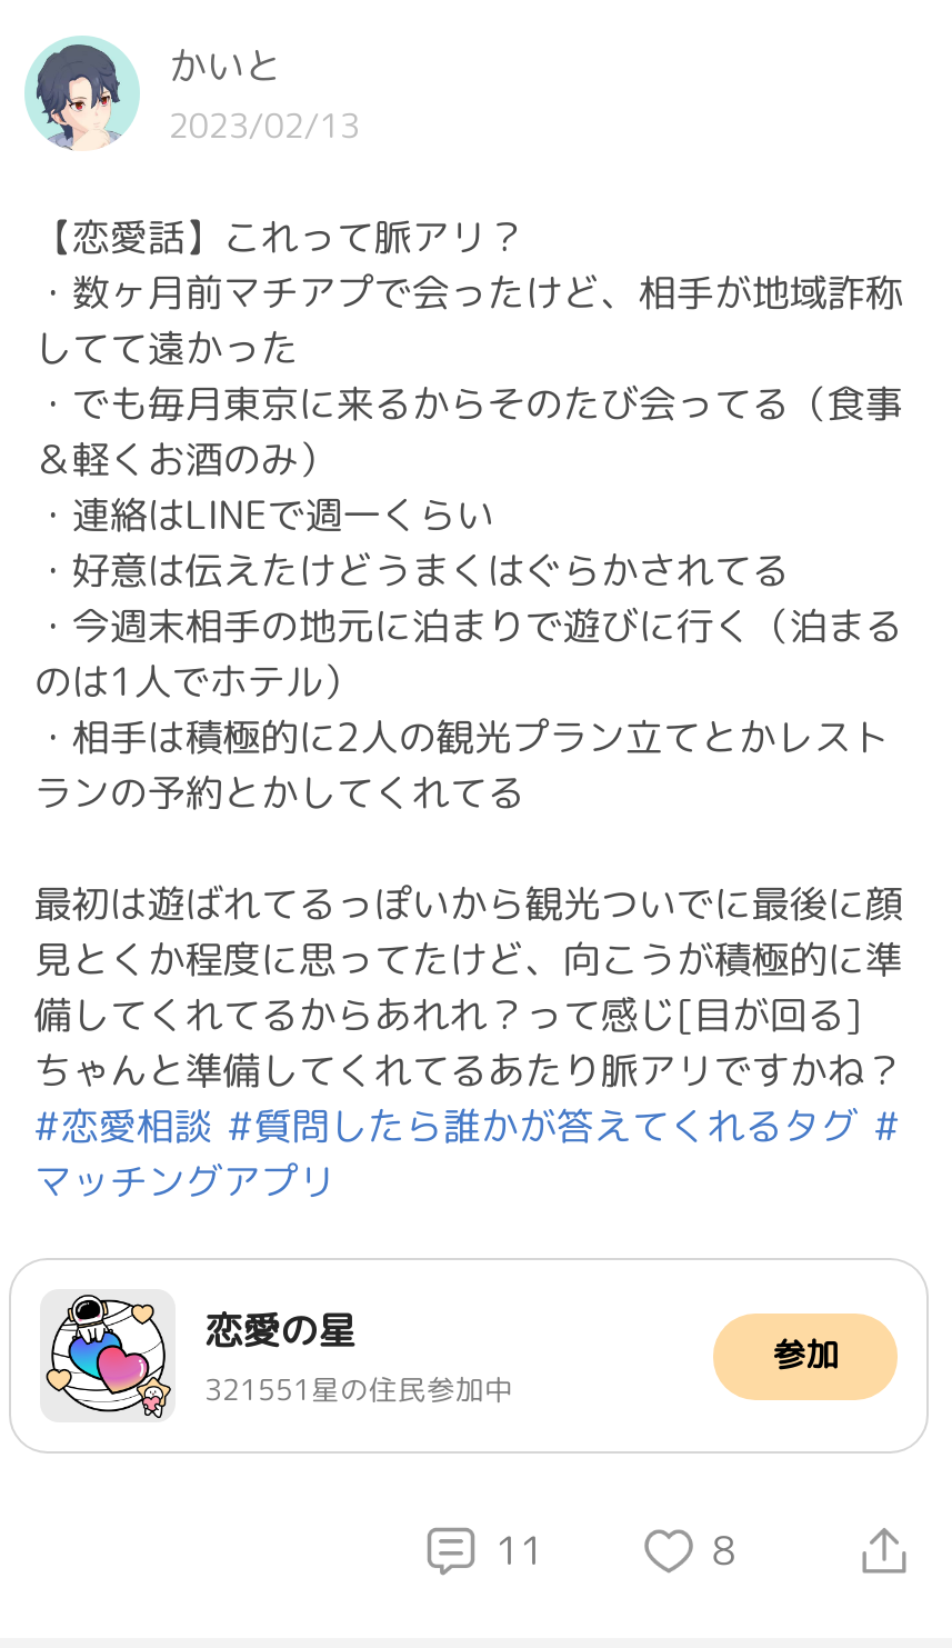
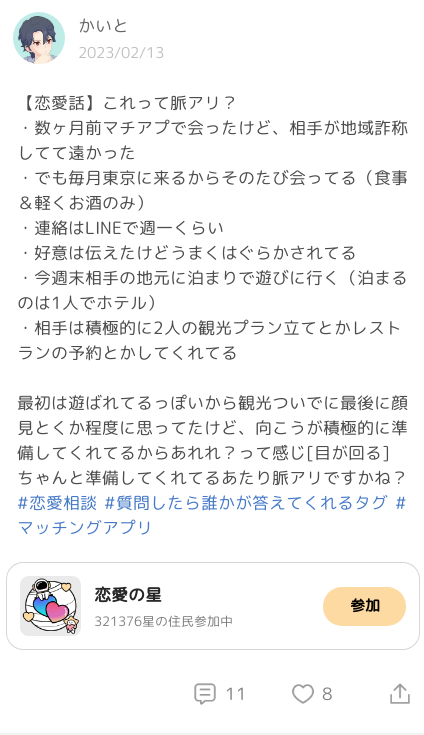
[204,1370,513,1410] 321551星の住民参加中 -> [94,612,233,630] 321376星の住民参加中

